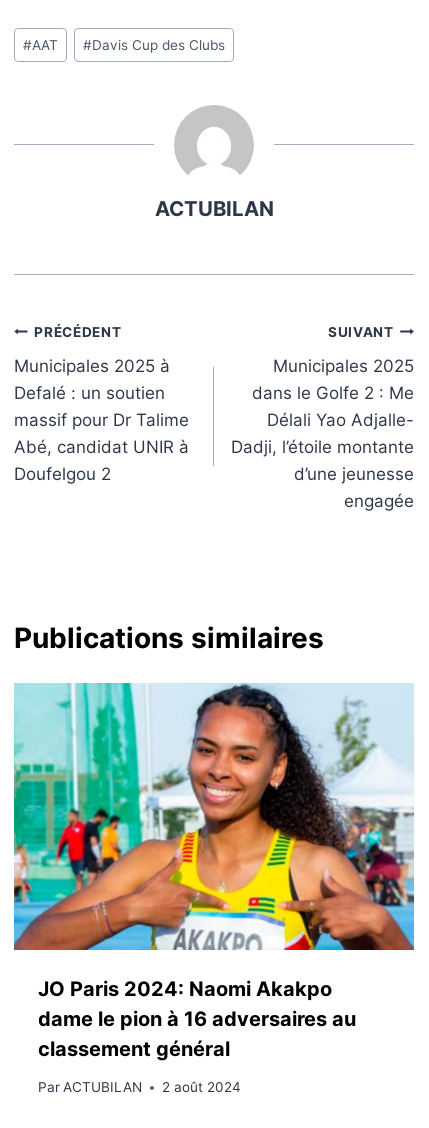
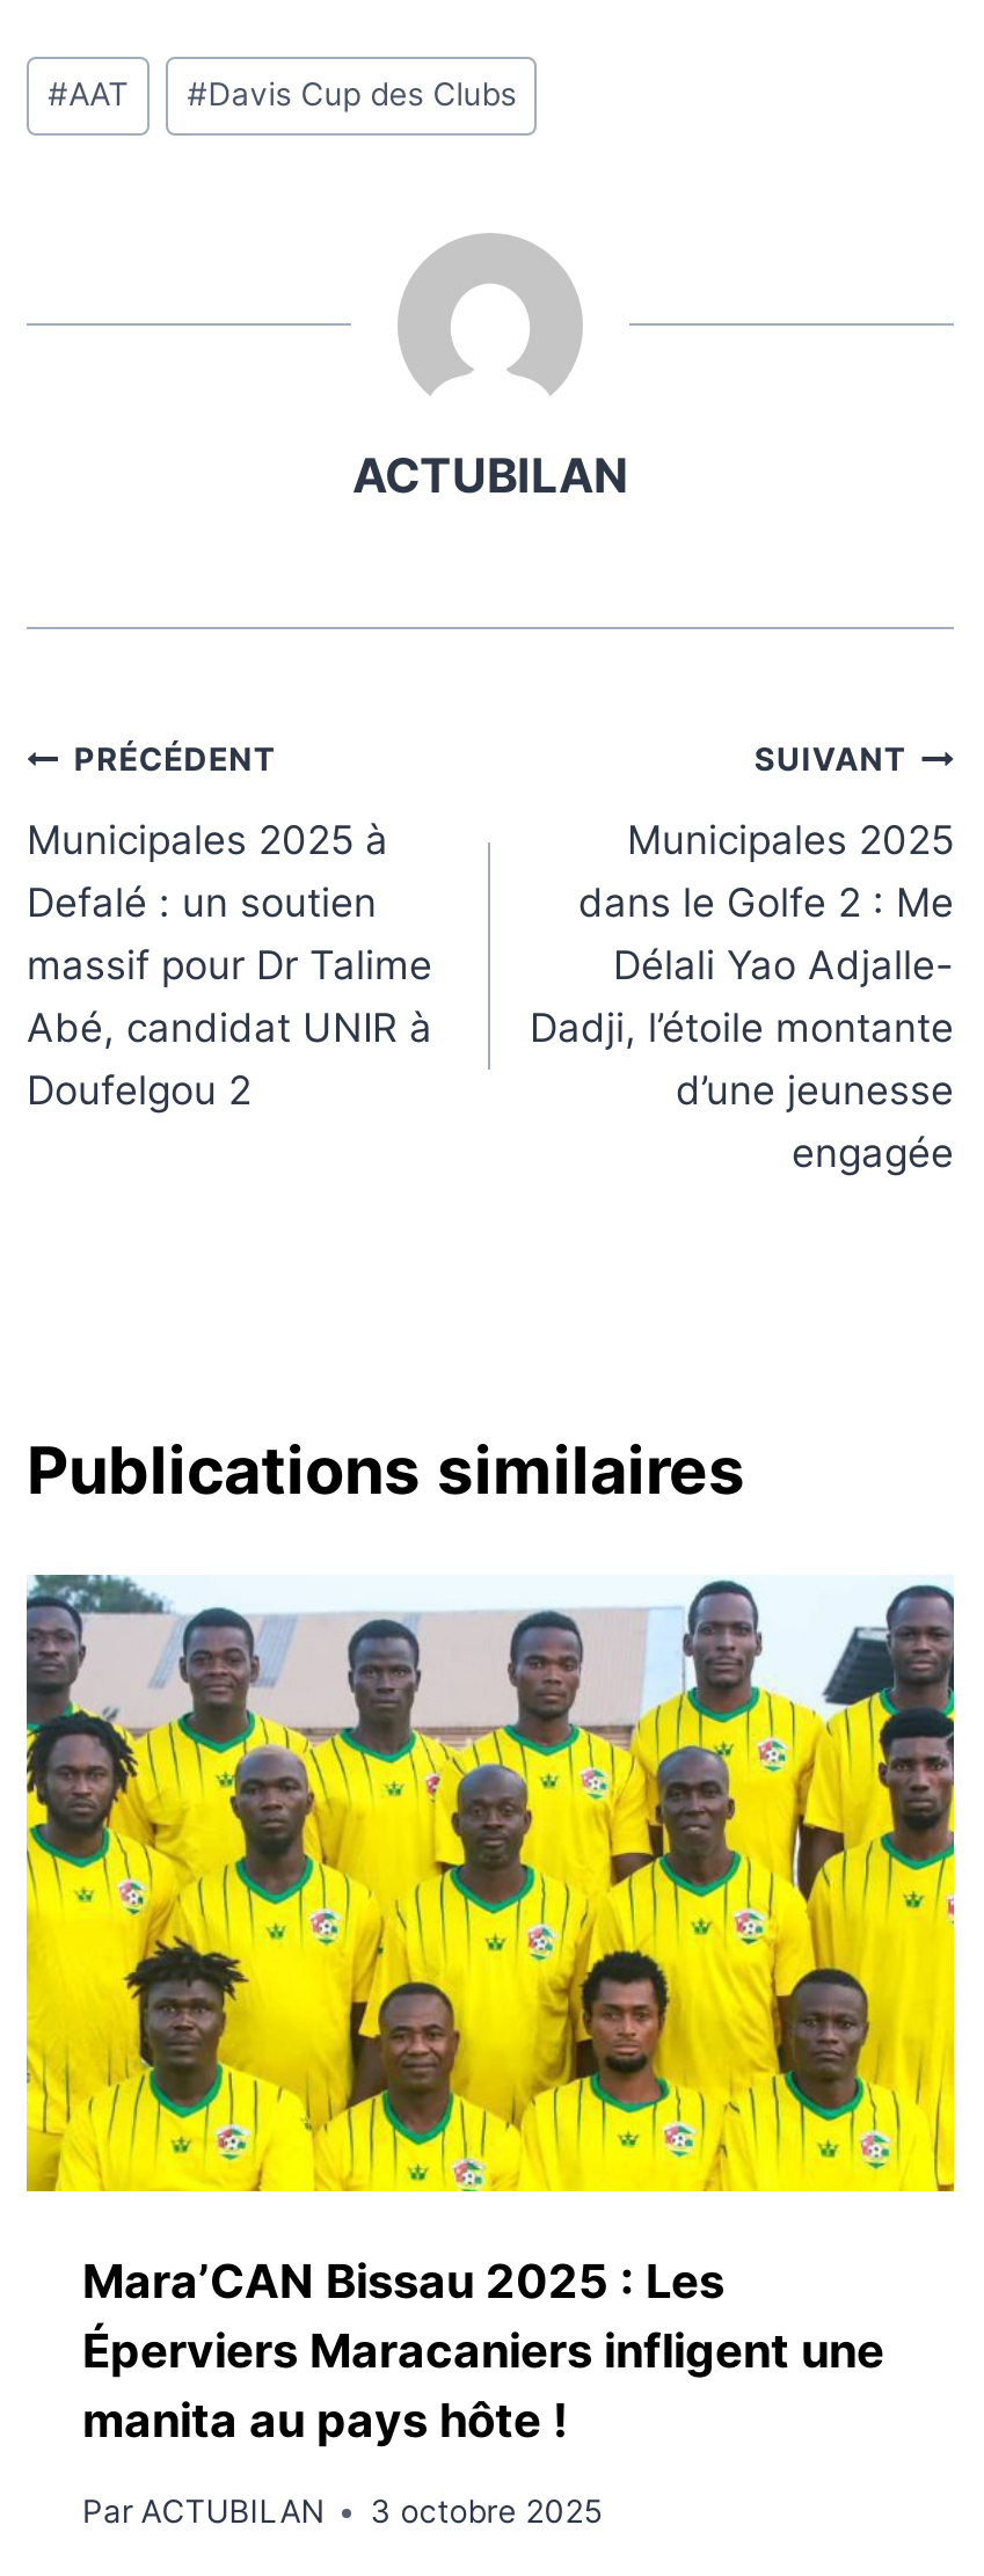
[13,682,415,1061] [image] | JO Paris 2024: Naomi Akakpo | dame le pion à 16 adversaires au | classement général -> [24,1574,956,2449] [image] | Mara’CAN Bissau 2025 : Les | Éperviers Maracaniers infligent une | manita au pays hôte !
[38,1079,241,1095] Par ACTUBILAN 2 août 2024 -> [82,2492,602,2529] Par ACTUBILAN 3 octobre 2025

